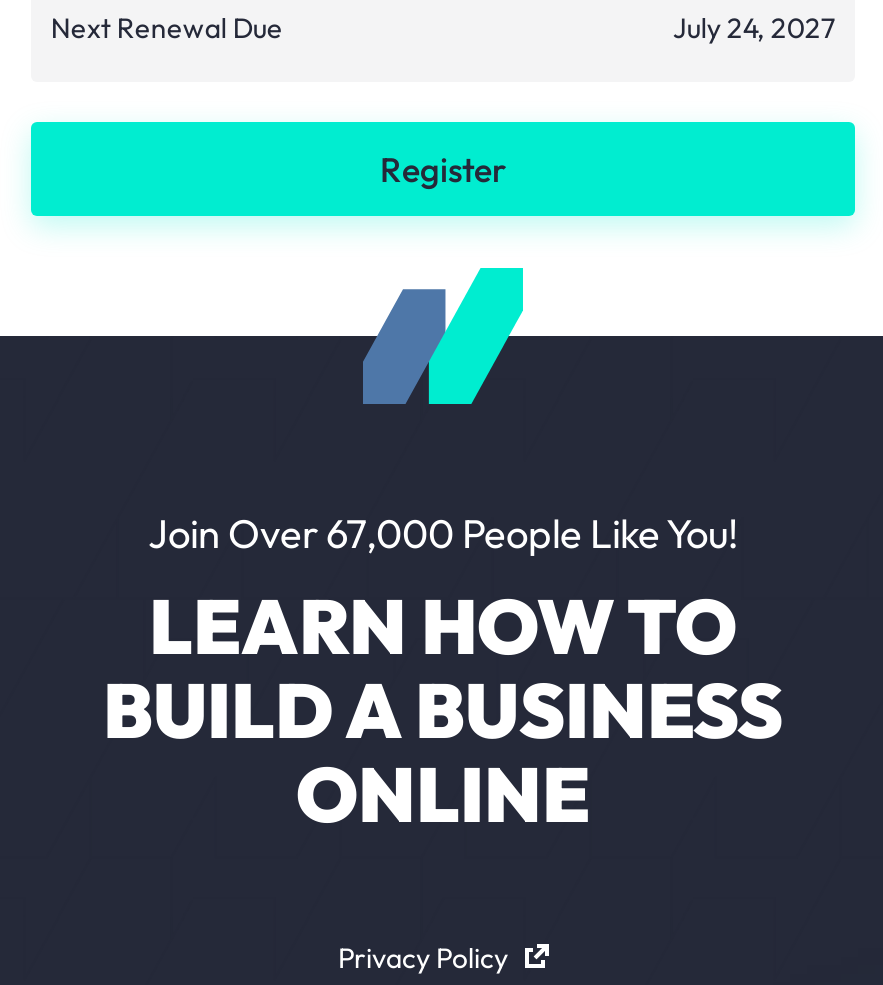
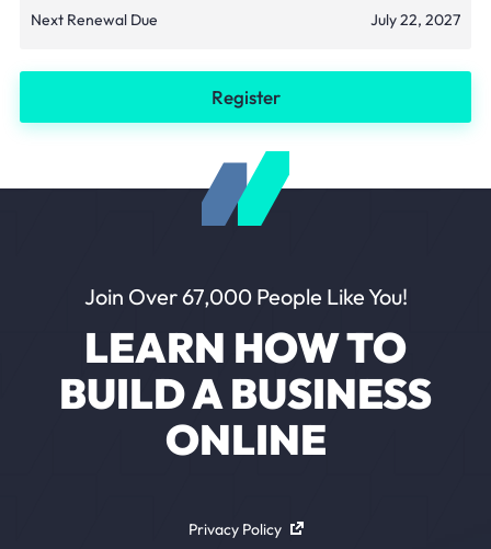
[673,10,835,46] July 24, 2027 -> [370,10,460,30] July 22, 2027

